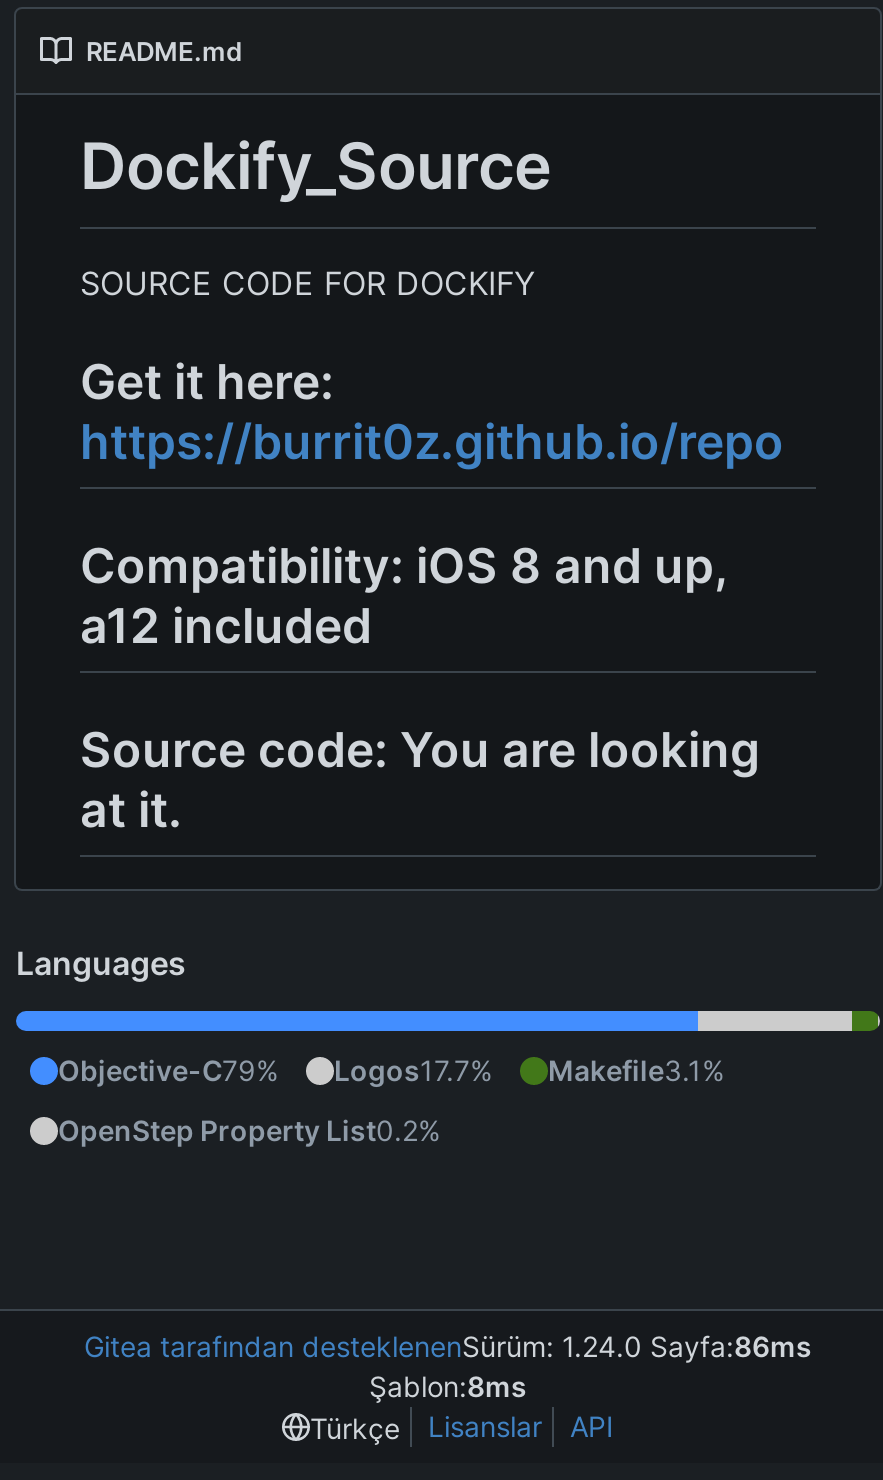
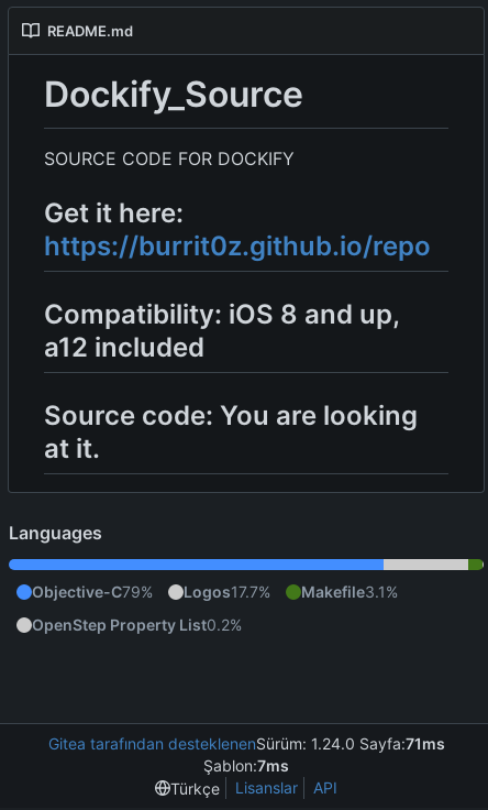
[84,1329,812,1363] Gitea tarafından desteklenenSürüm: 1.24.0 Sayfa:86ms -> [48,734,445,753] Gitea tarafından desteklenenSürüm: 1.24.0 Sayfa:71ms
[369,1369,527,1403] Şablon:8ms -> [203,756,289,775] Şablon:7ms

